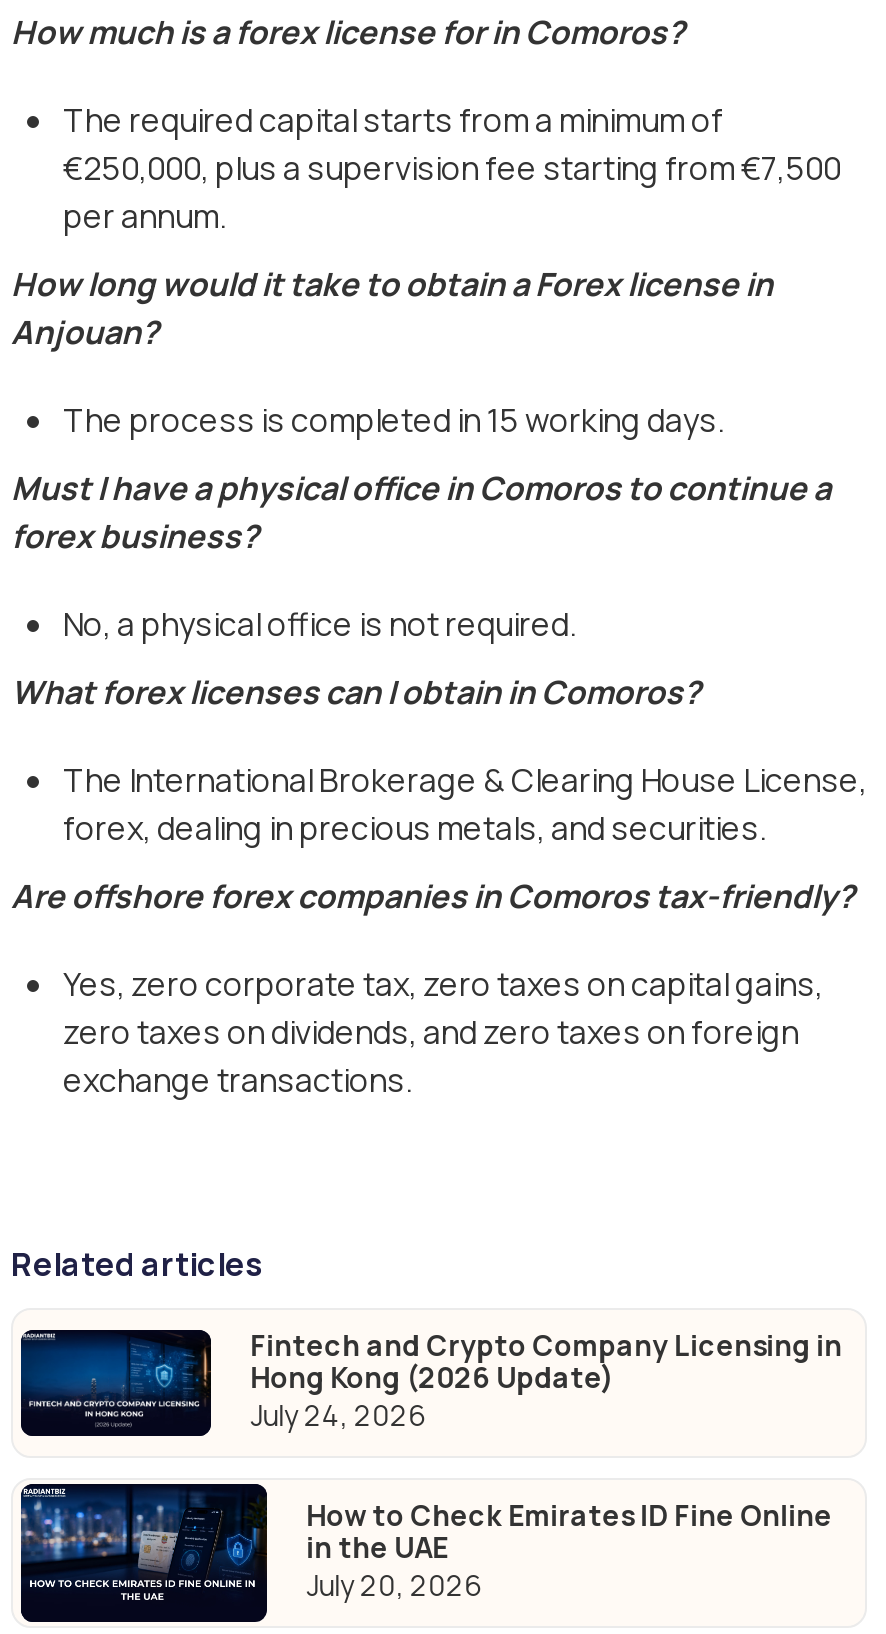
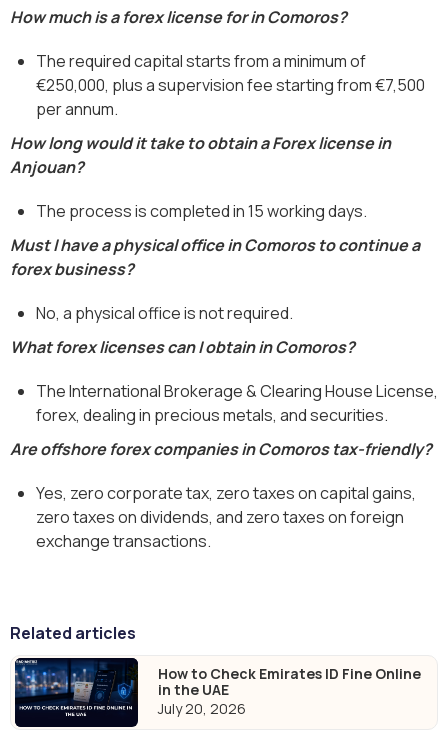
[21,1327,842,1439] [image] | Fintech and Crypto Company Licensing in | Hong Kong (2026 Update) | July 24, 2026 -> none

